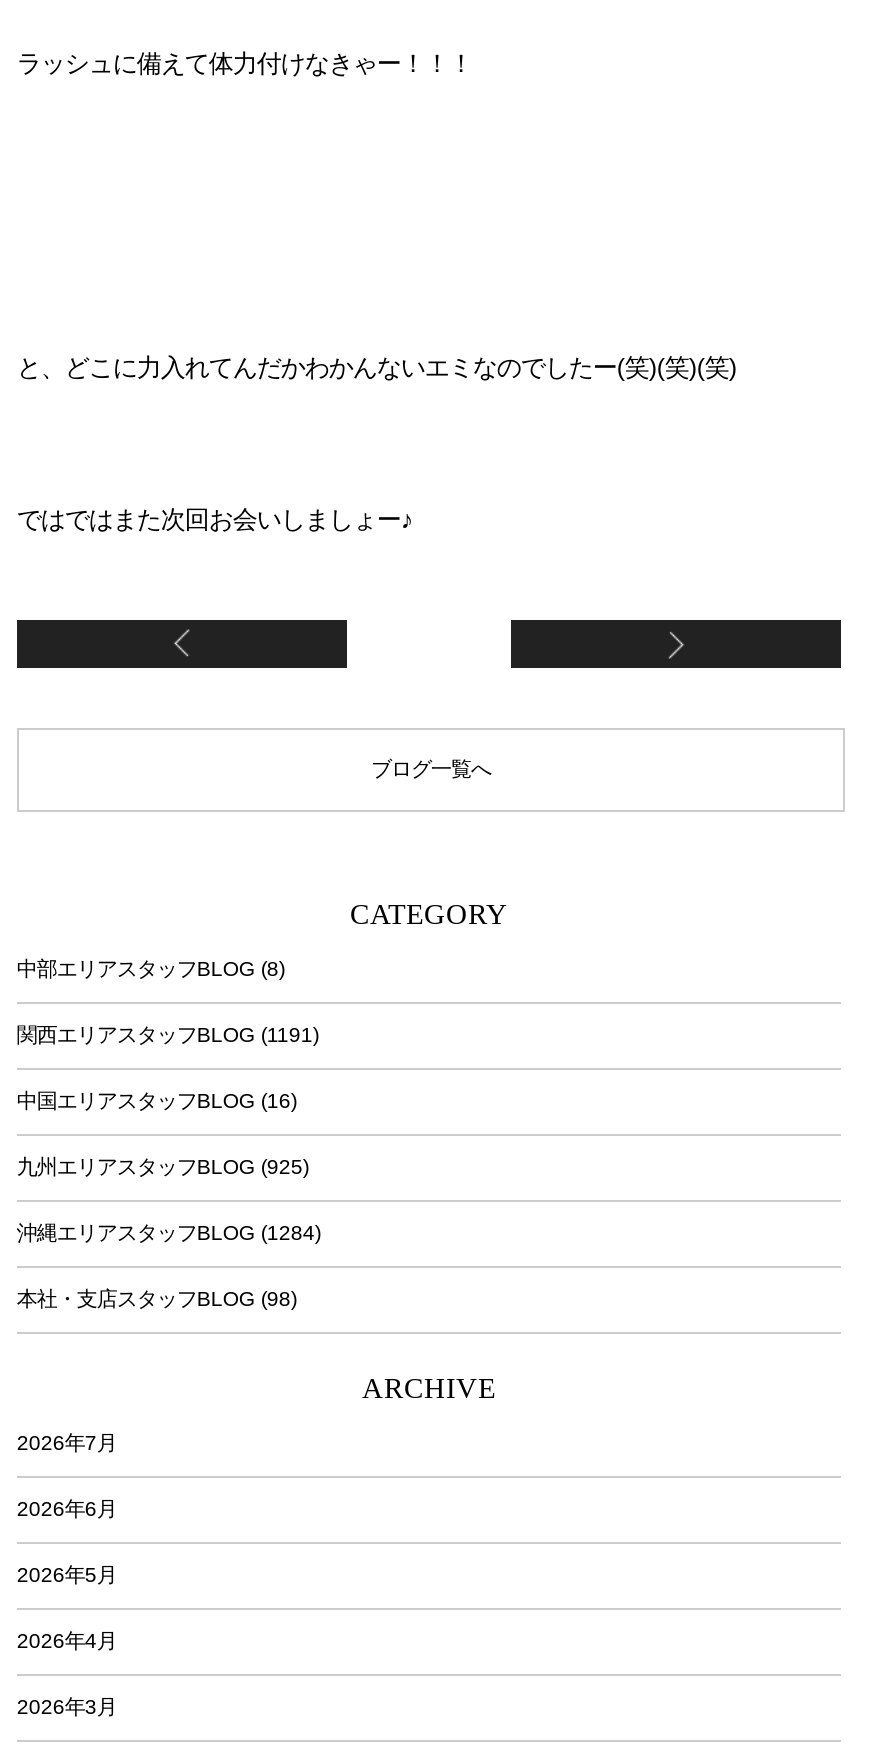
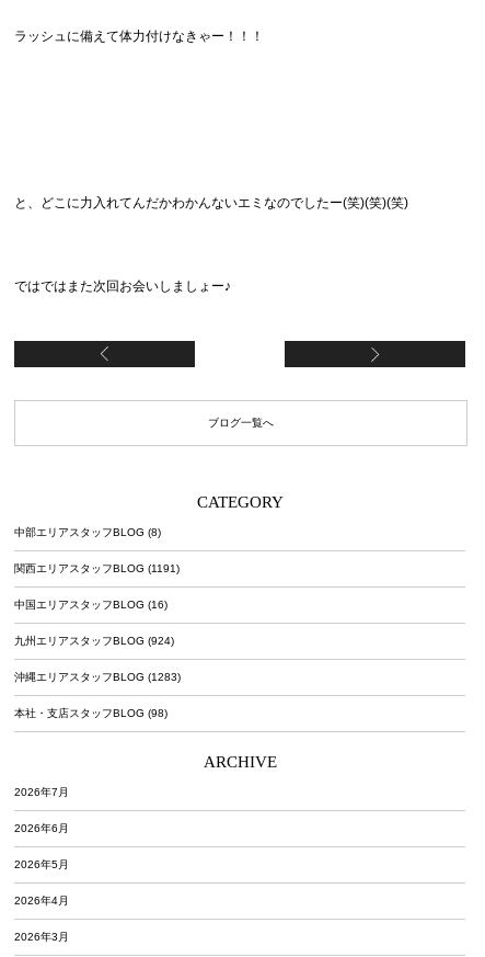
[17,1156,309,1178] 九州エリアスタッフBLOG (925) -> [14,635,174,647] 九州エリアスタッフBLOG (924)
[17,1222,321,1244] 沖縄エリアスタッフBLOG (1284) -> [14,671,181,683] 沖縄エリアスタッフBLOG (1283)

